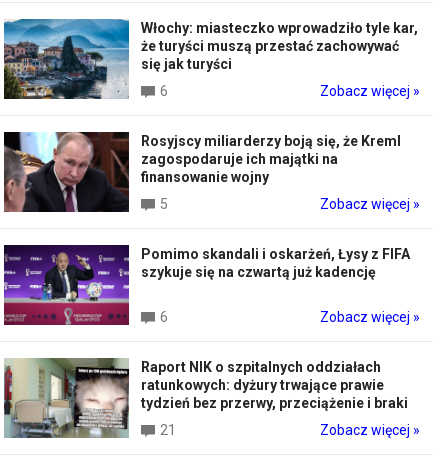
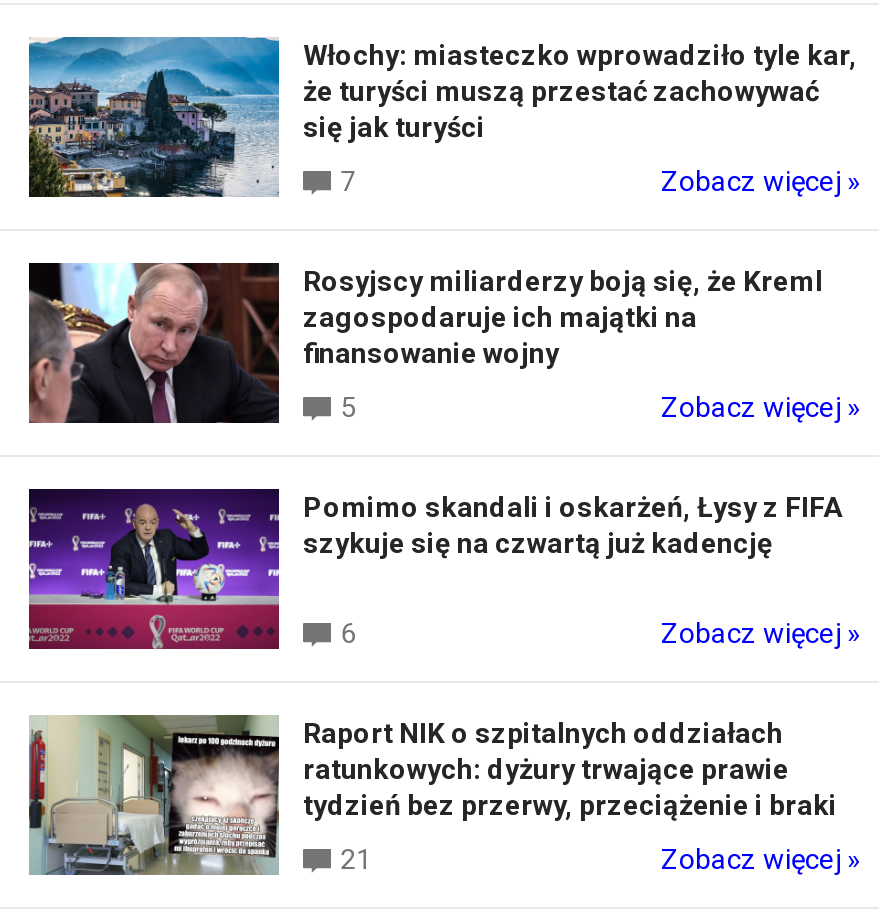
[160,82,168,98] 6 -> [341,165,357,197] 7

